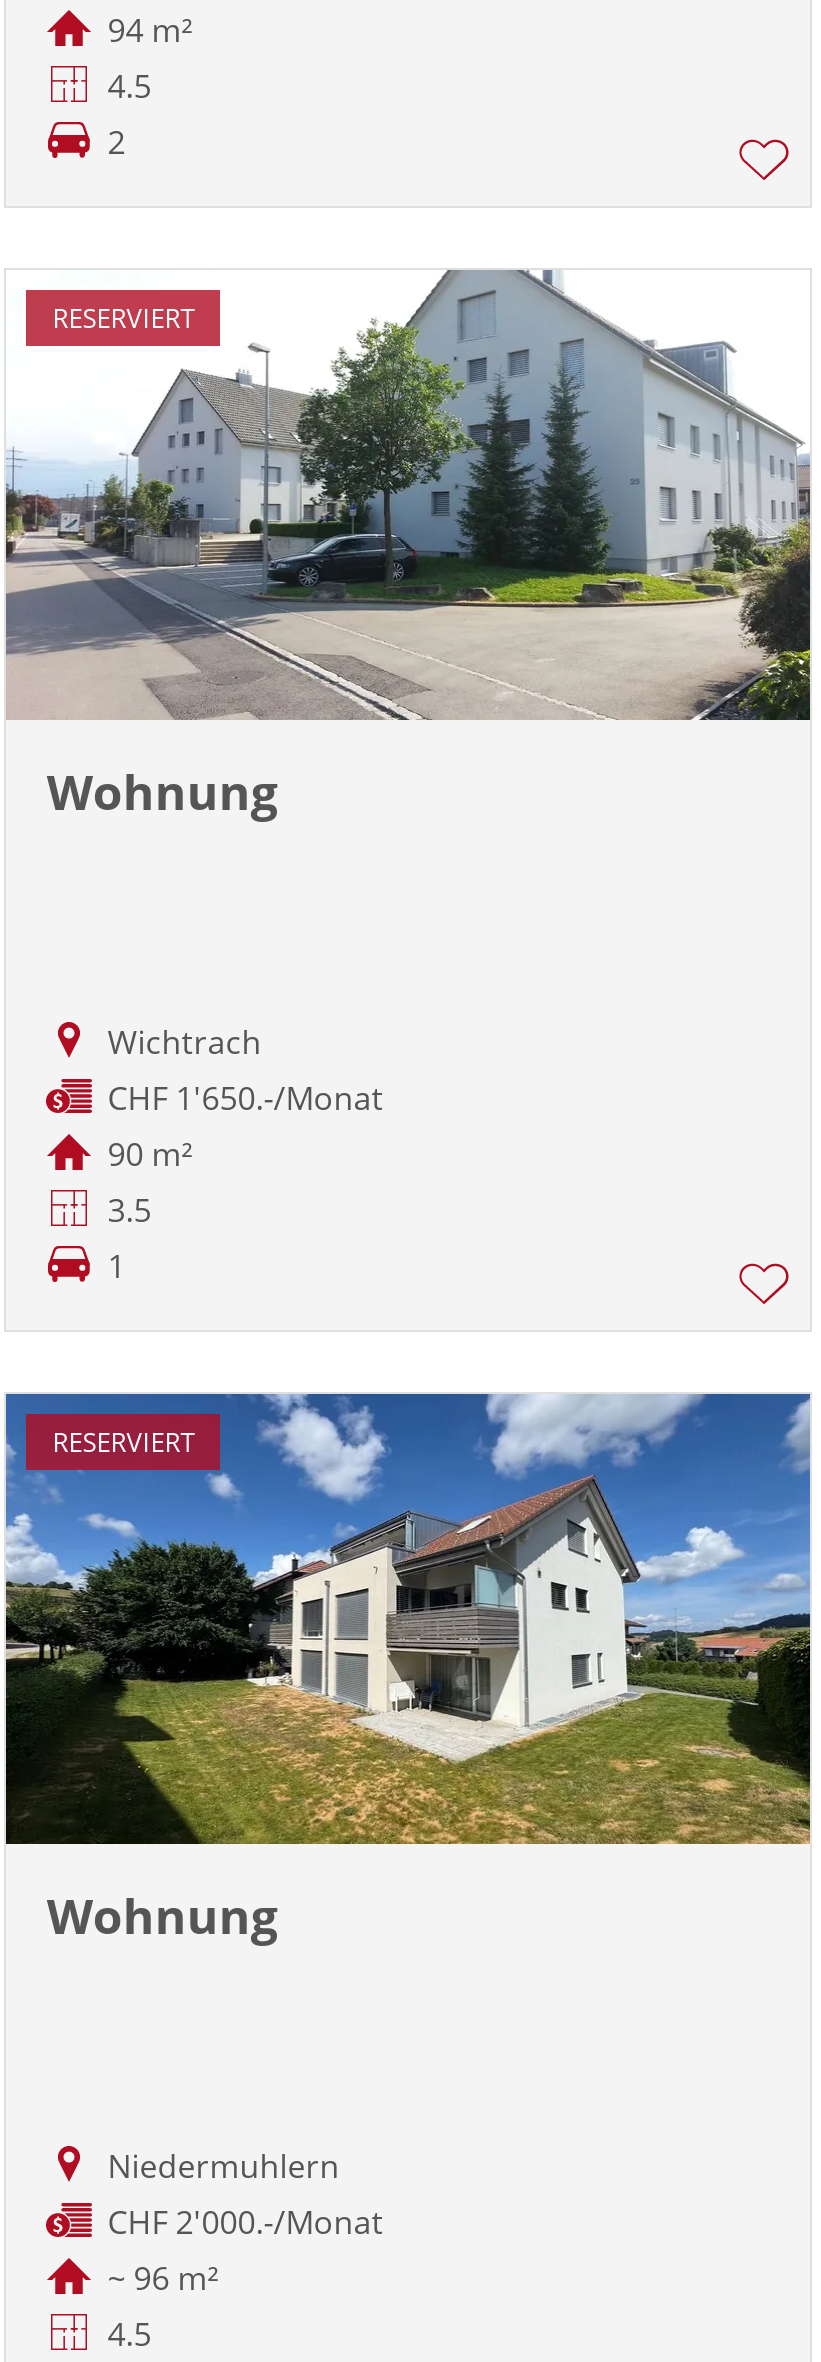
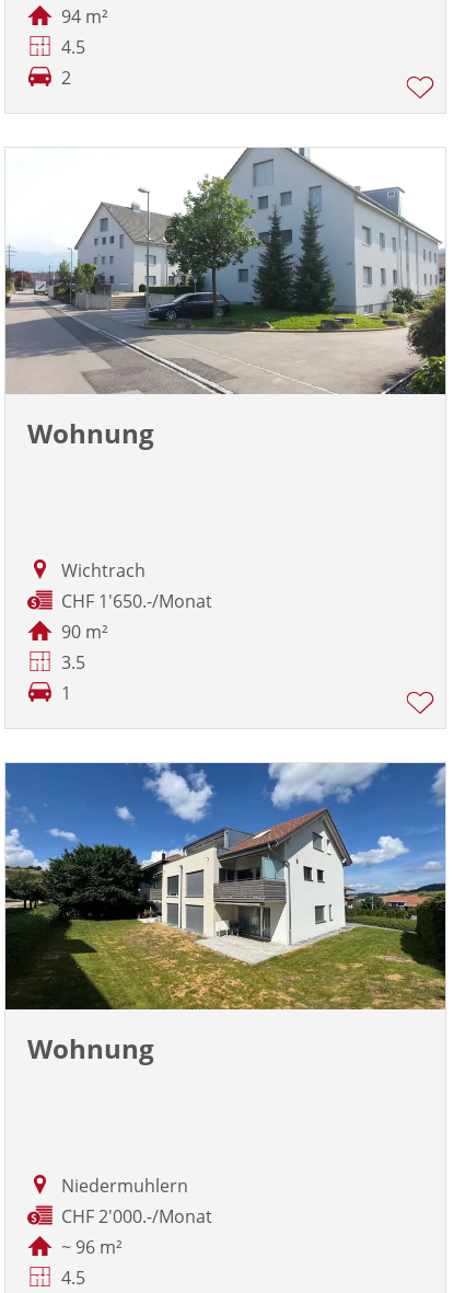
[52,300,194,336] RESERVIERT -> none
[52,1424,194,1460] RESERVIERT -> none

